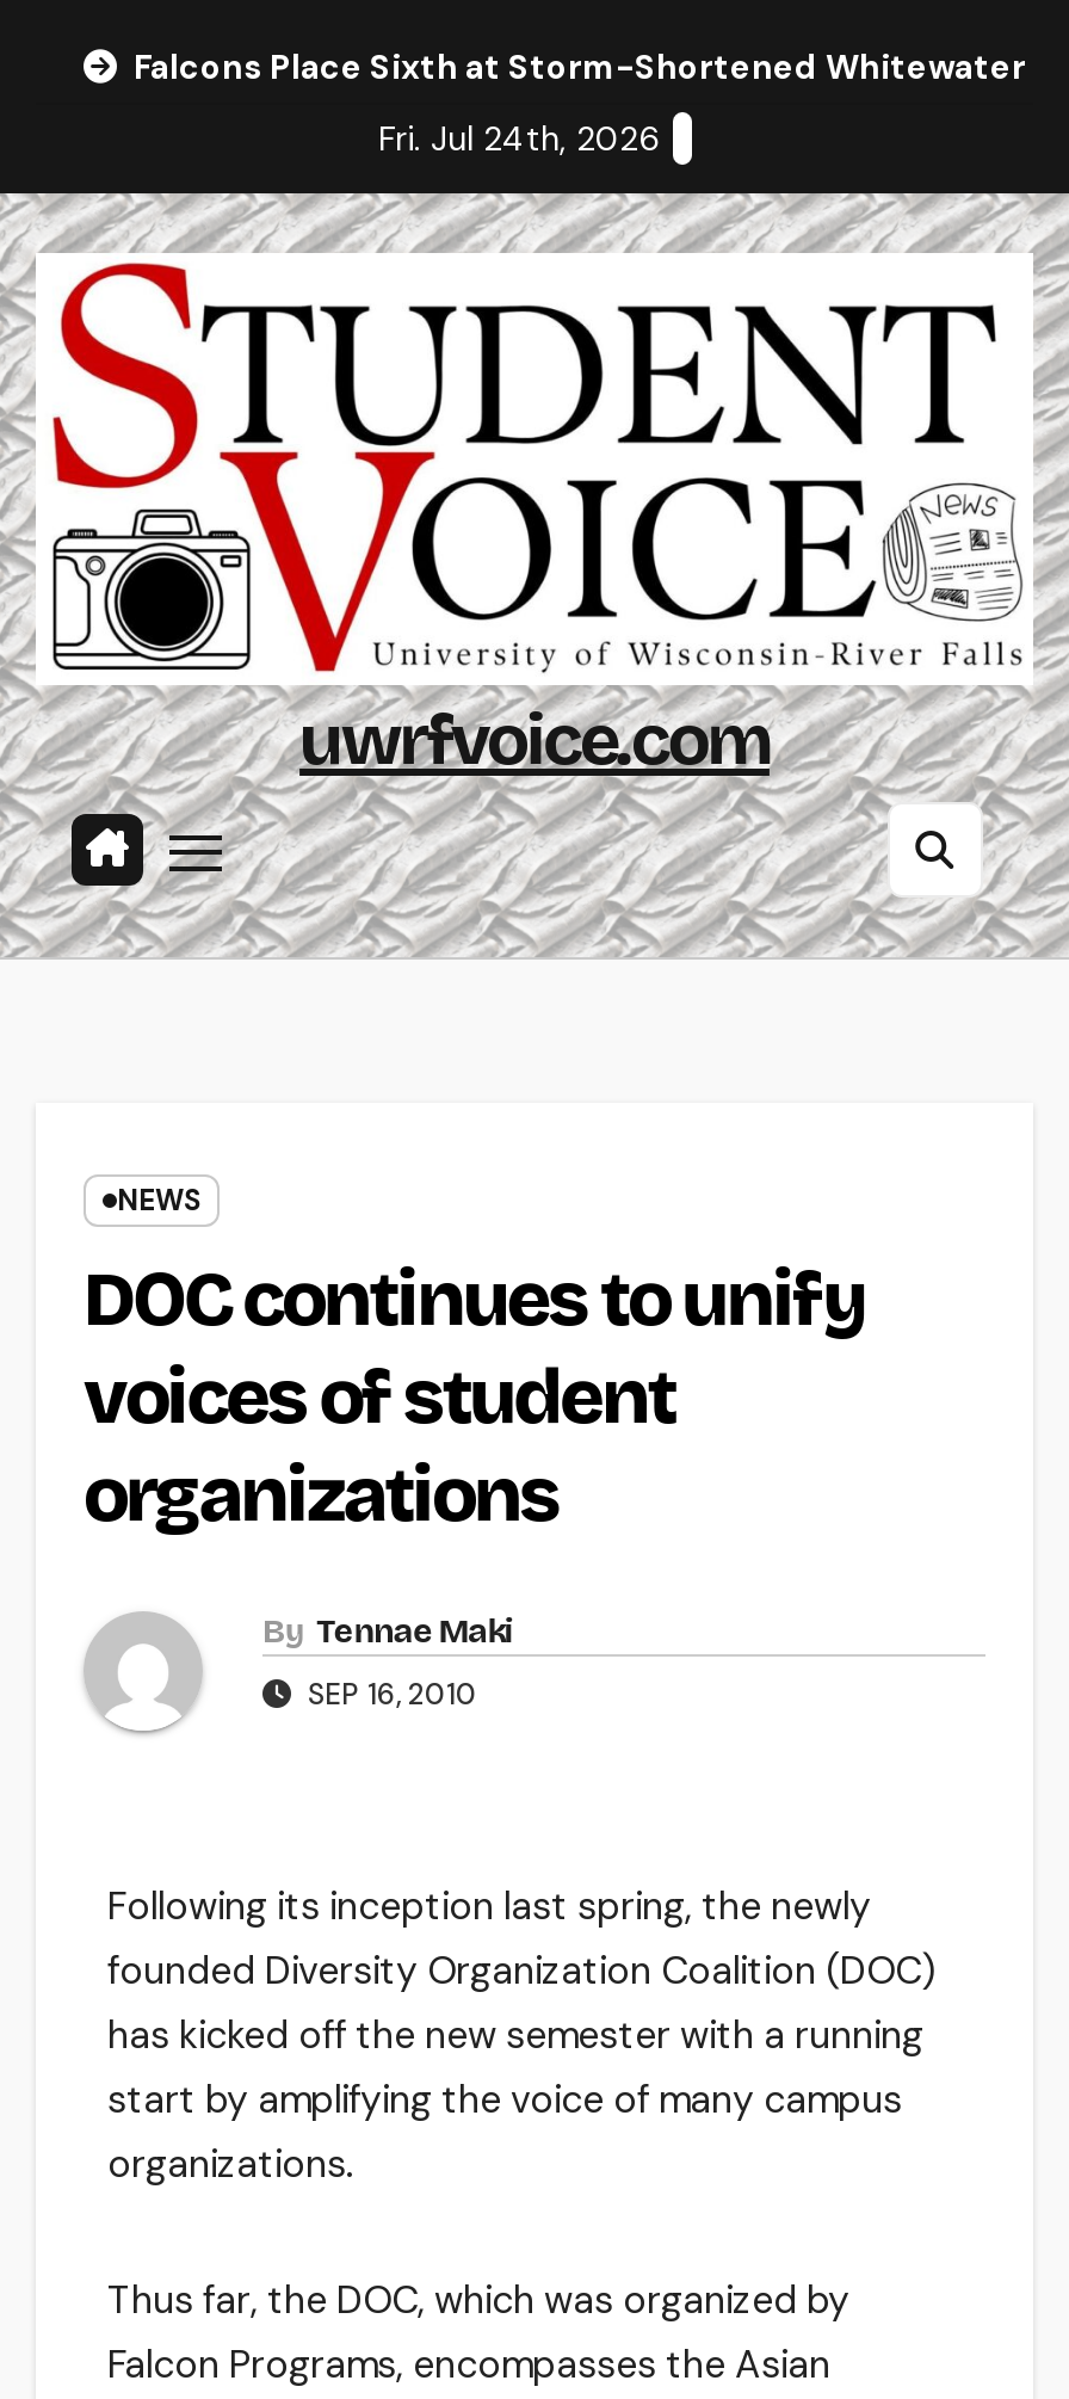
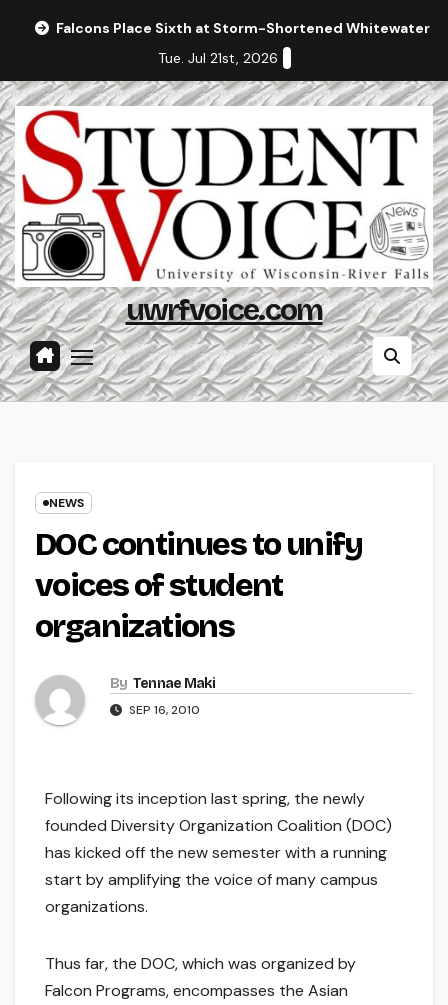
[378,117,660,160] Fri. Jul 24th, 2026 -> [157,49,277,67] Tue. Jul 21st, 2026

